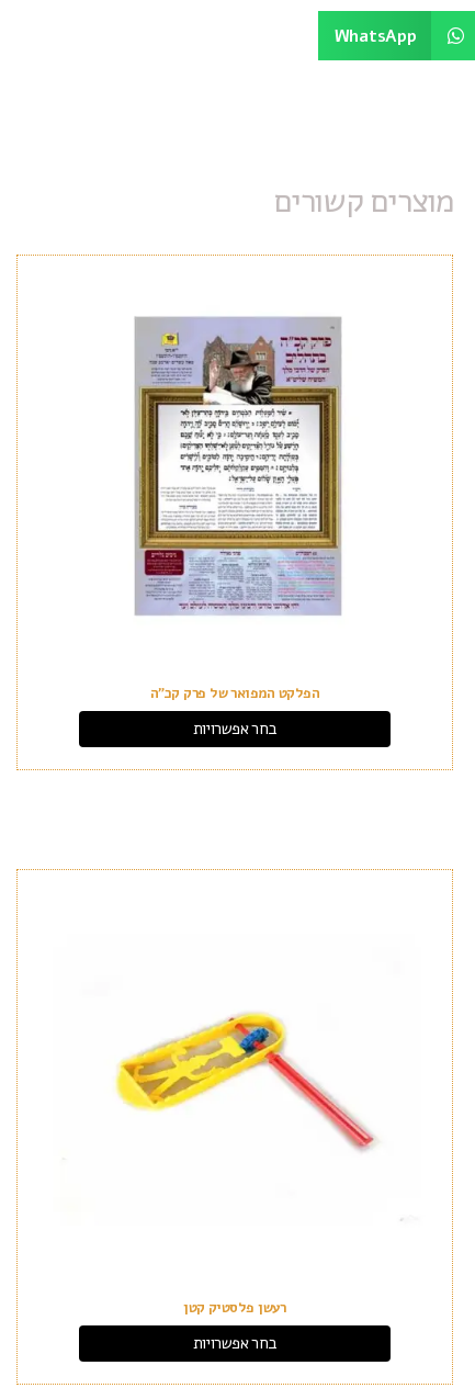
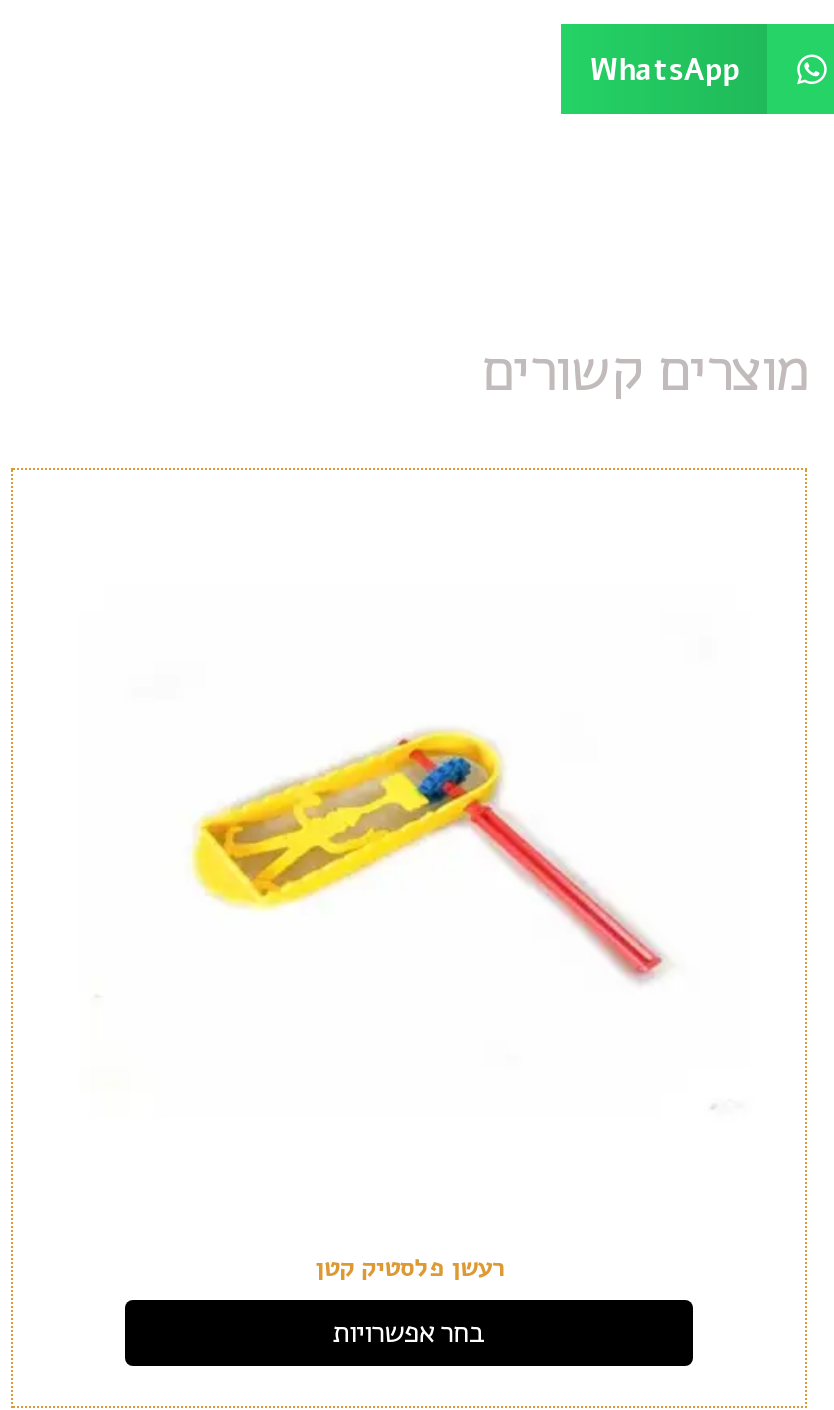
[134,316,342,616] [image] -> none
[151,684,320,740] הפלקט המפואר של פרק קכ"ה | בחר אפשרויות -> none

